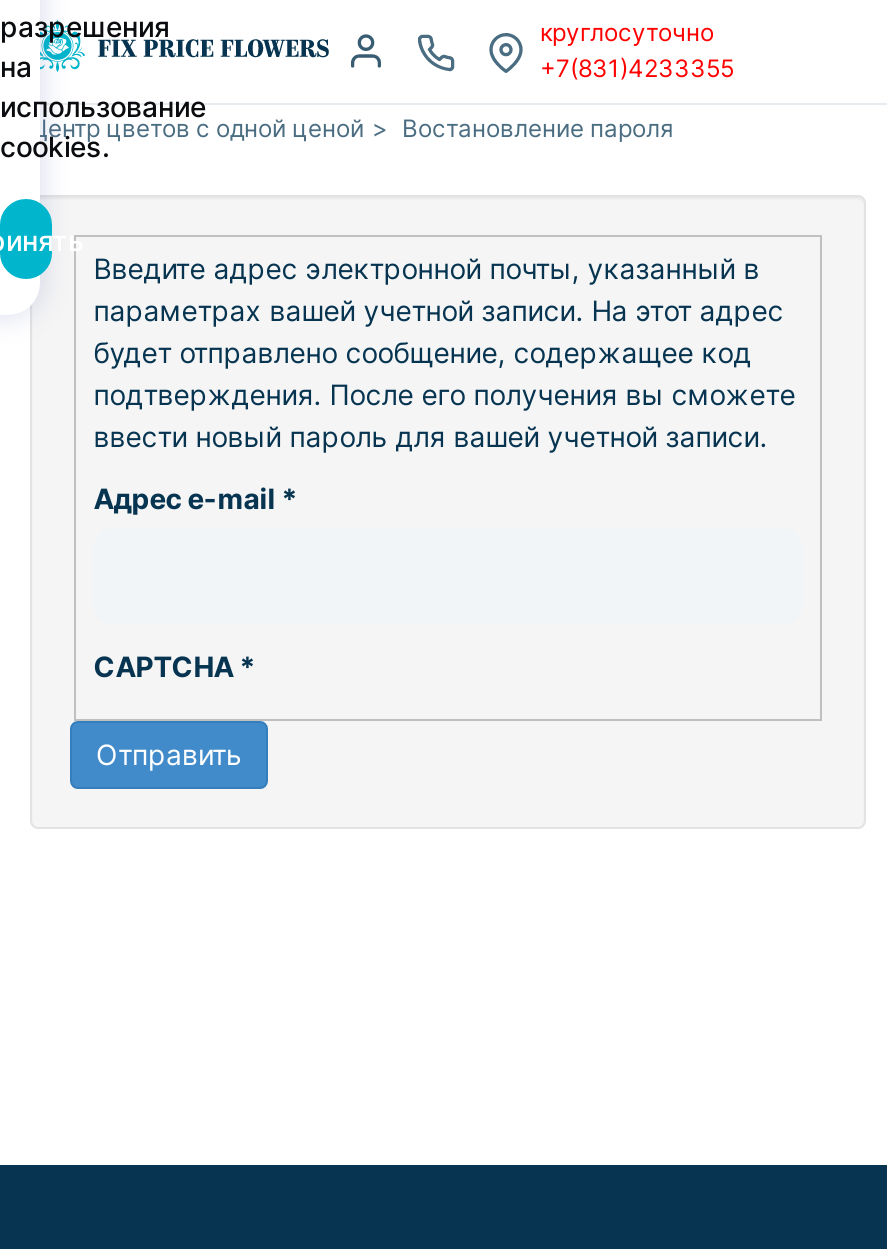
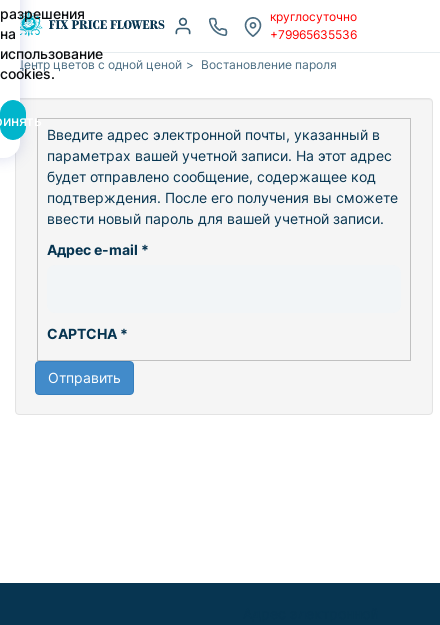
[540,53,734,83] +7(831)4233355 -> [270,27,357,42] +79965635536

